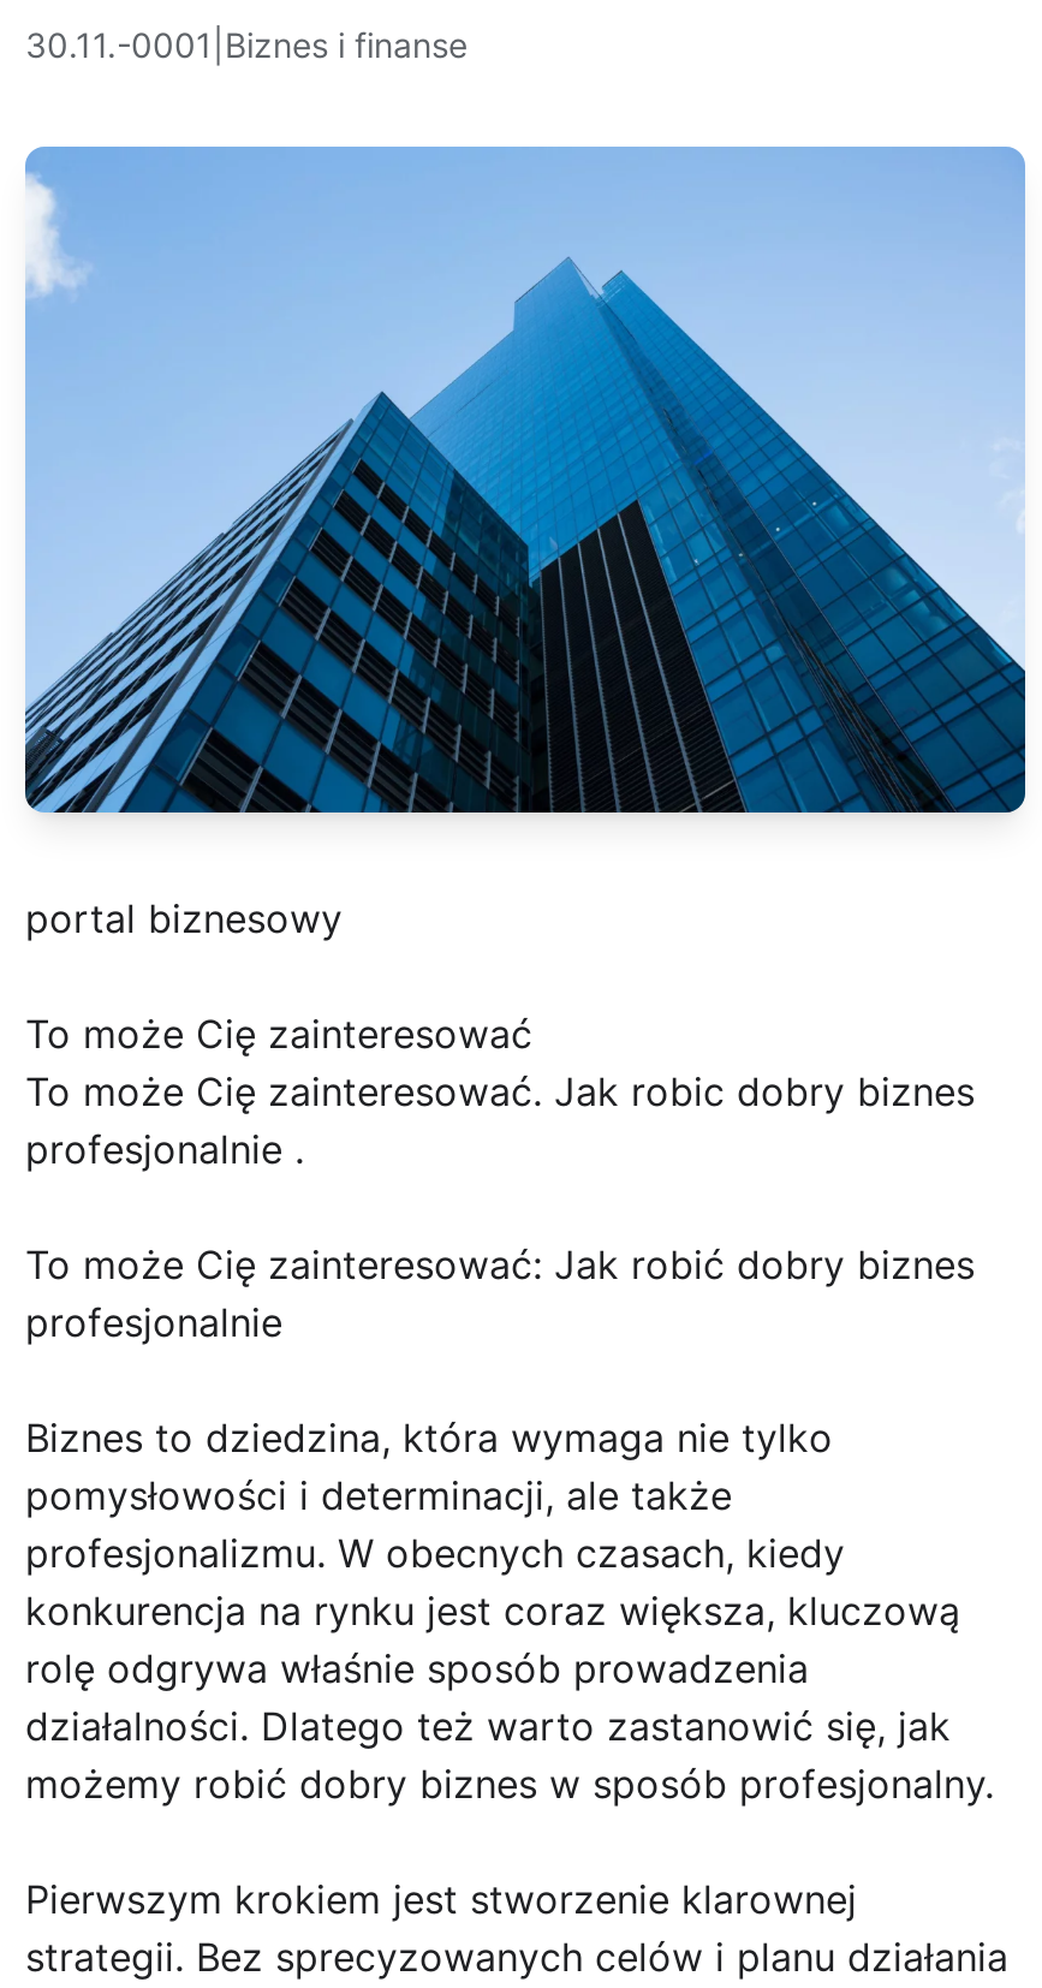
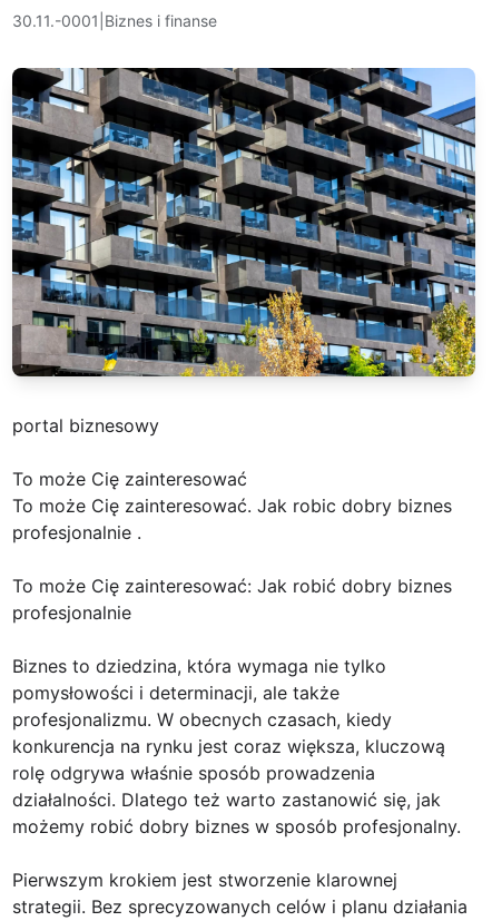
[23,144,1028,815] [image] -> [11,67,476,378] [image]

